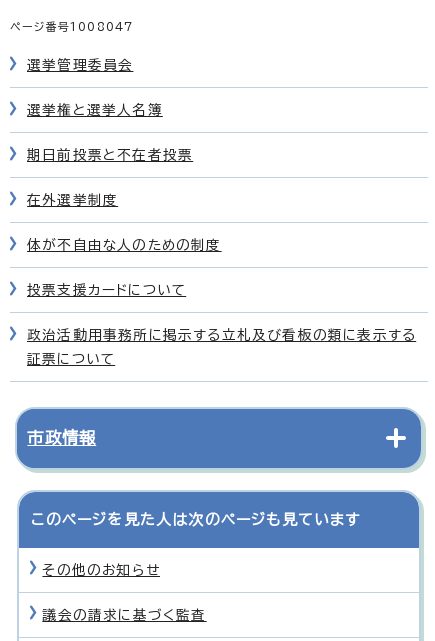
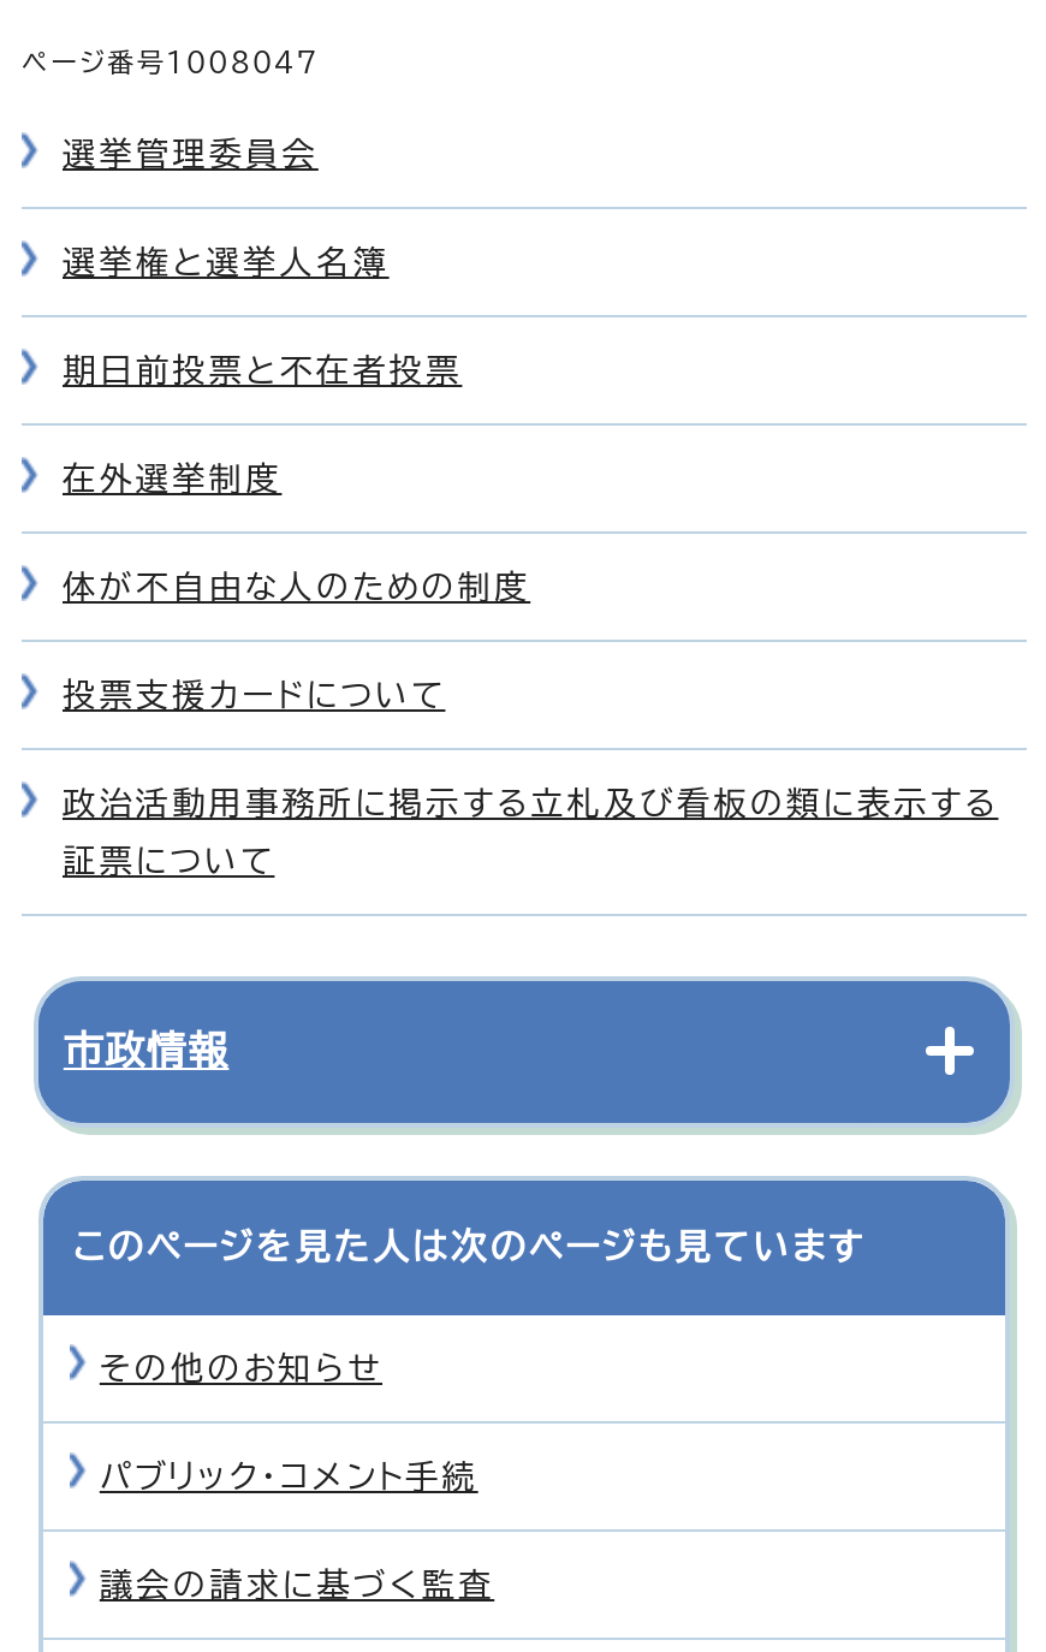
none -> [100,1459,478,1493] パブリック・コメント手続

